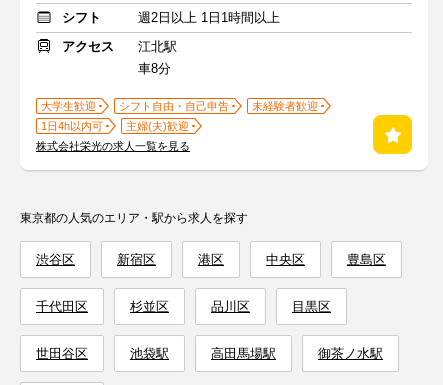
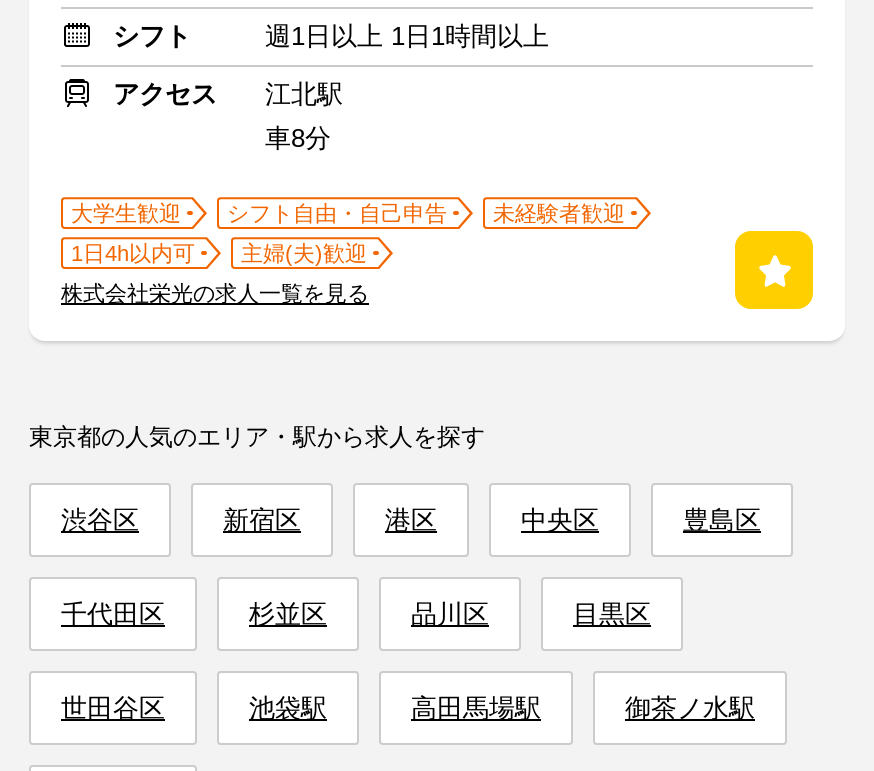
[138,10,280,25] 週2日以上 1日1時間以上 -> [265,21,549,51] 週1日以上 1日1時間以上

